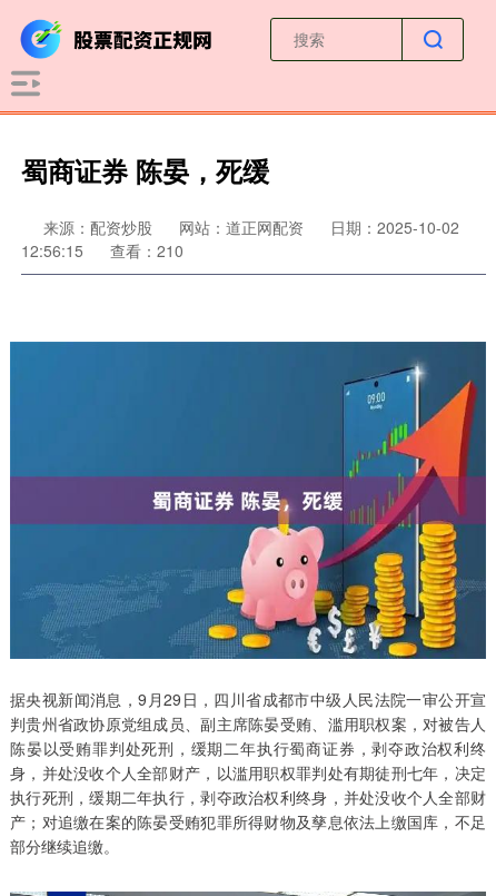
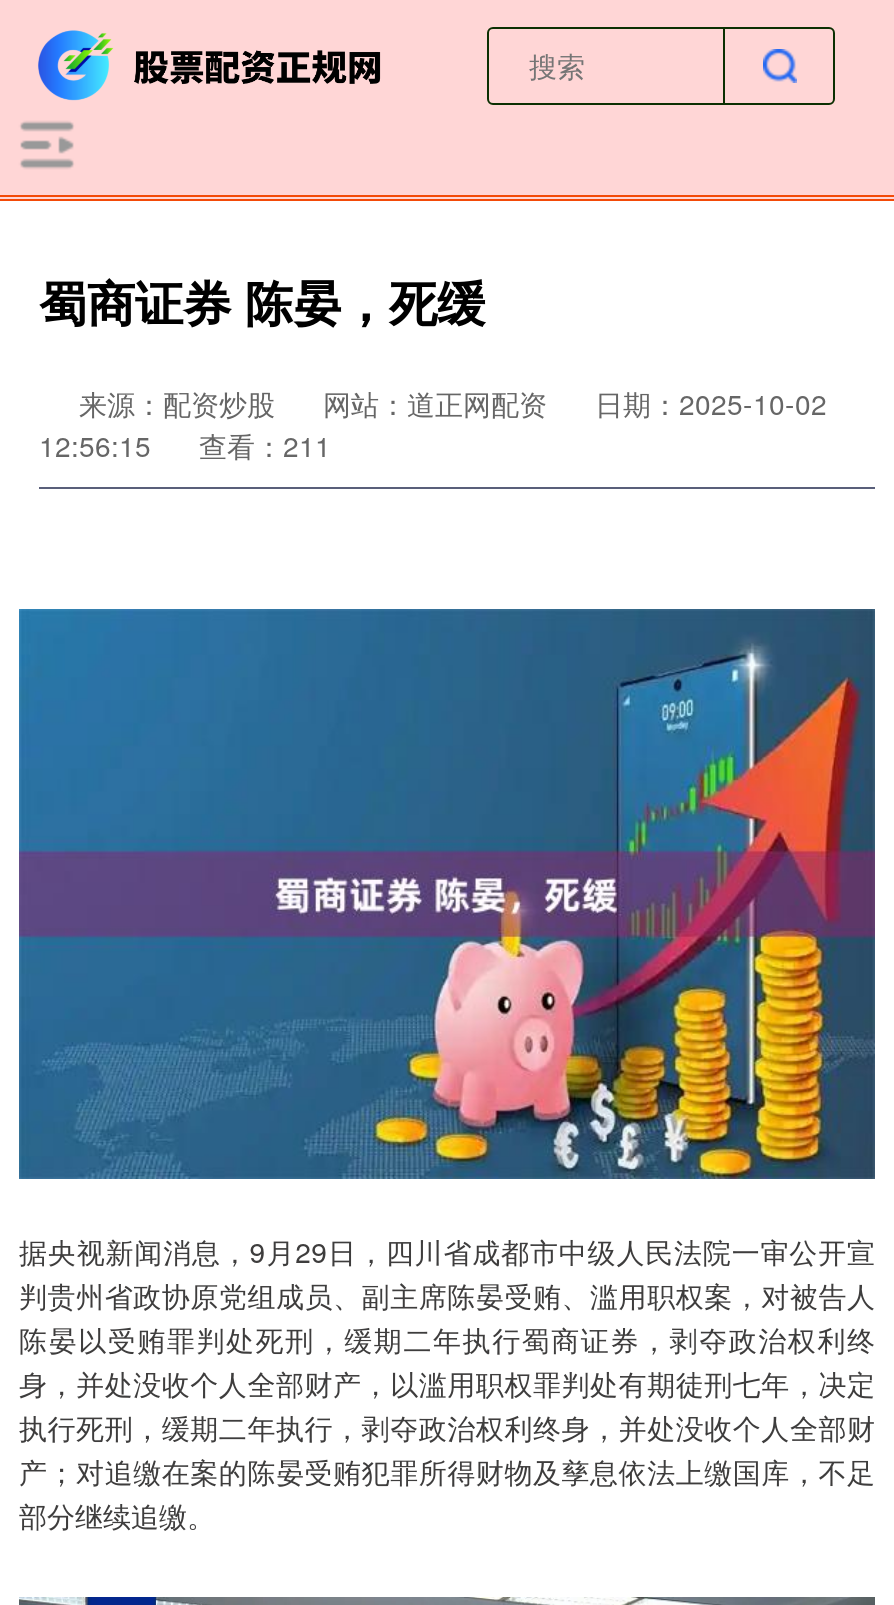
[21,239,183,262] 12:56:15 查看：210 -> [39,425,331,465] 12:56:15 查看：211

